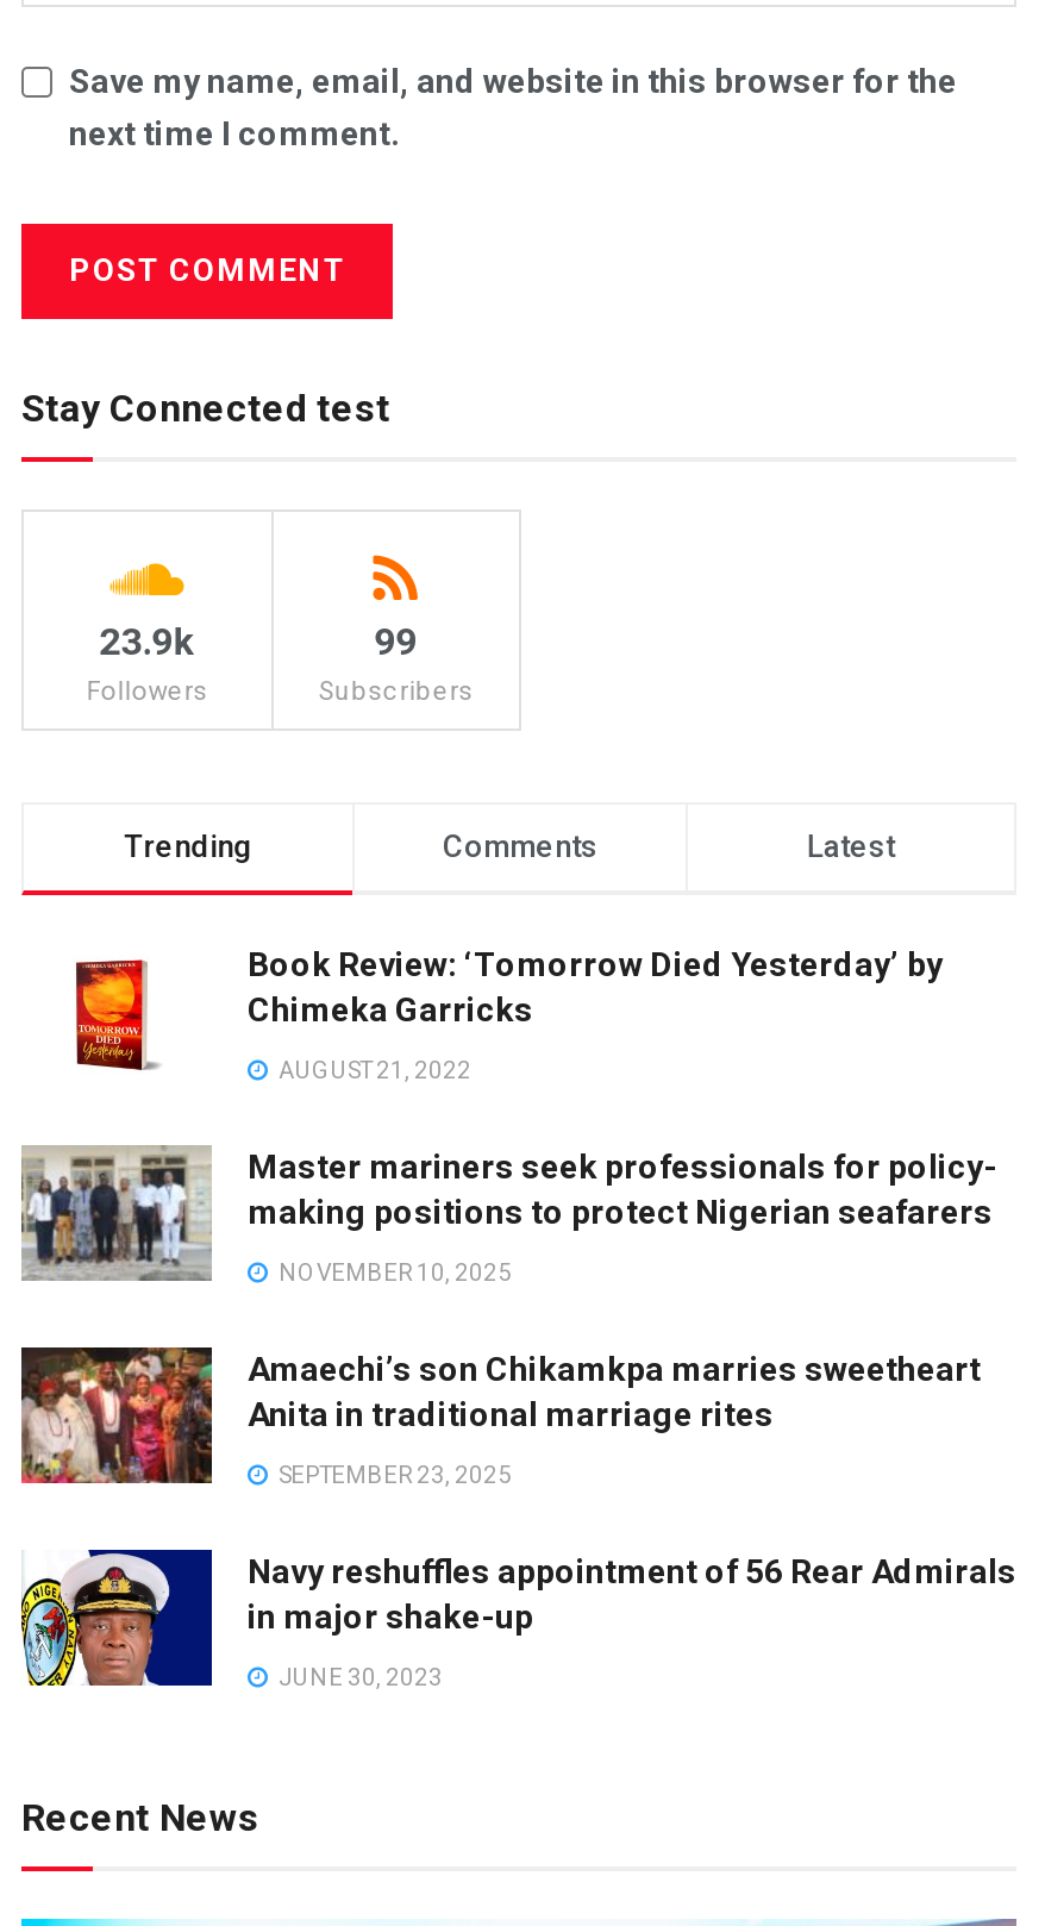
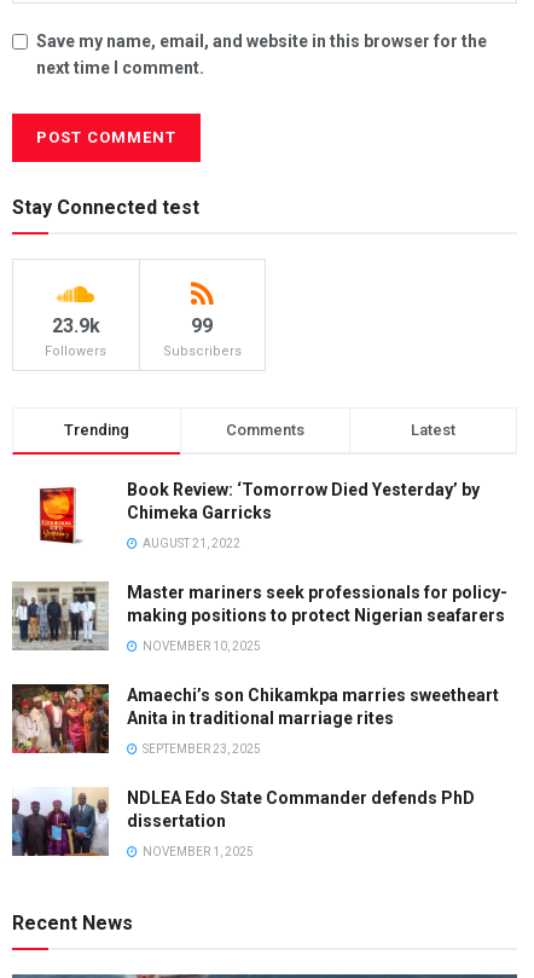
[19,1547,1016,1688] [image] | Navy reshuffles appointment of 56 Rear Admirals | in major shake-up -> [11,787,475,857] [image] | NDLEA Edo State Commander defends PhD | dissertation
[274,1663,443,1690] JUNE 30, 2023 -> [140,845,254,858] NOVEMBER 1, 2025

